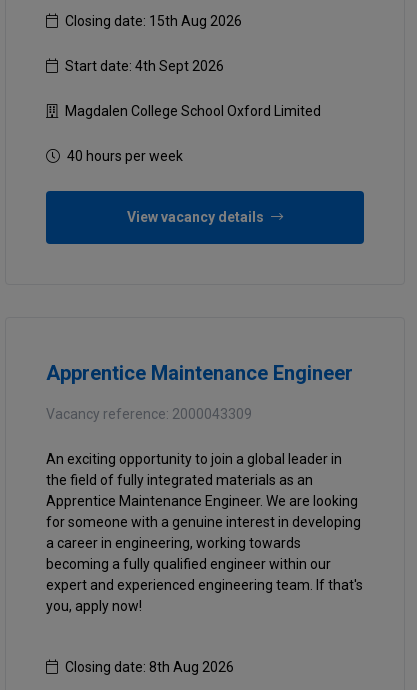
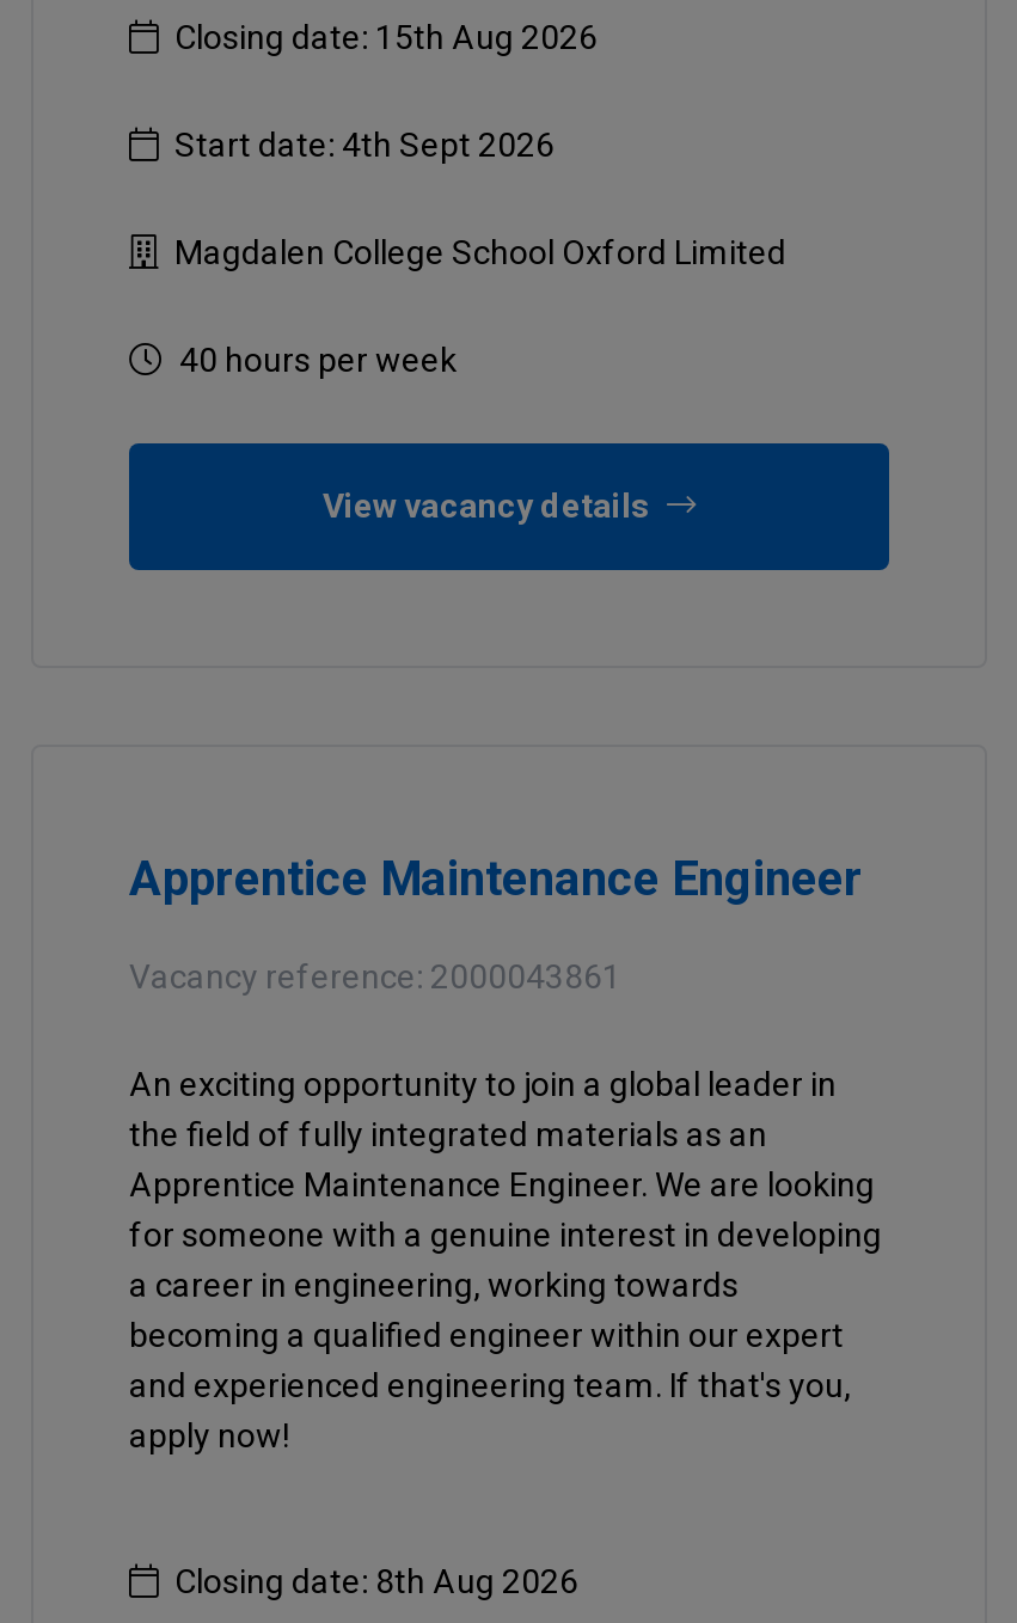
[46,406,252,422] Vacancy reference: 2000043309 -> [129,958,621,996] Vacancy reference: 2000043861
[46,556,363,614] becoming a fully qualified engineer within our | expert and experienced engineering team. If that's | you, apply now! -> [129,1316,851,1455] becoming a qualified engineer within our expert | and experienced engineering team. If that's you, | apply now!

